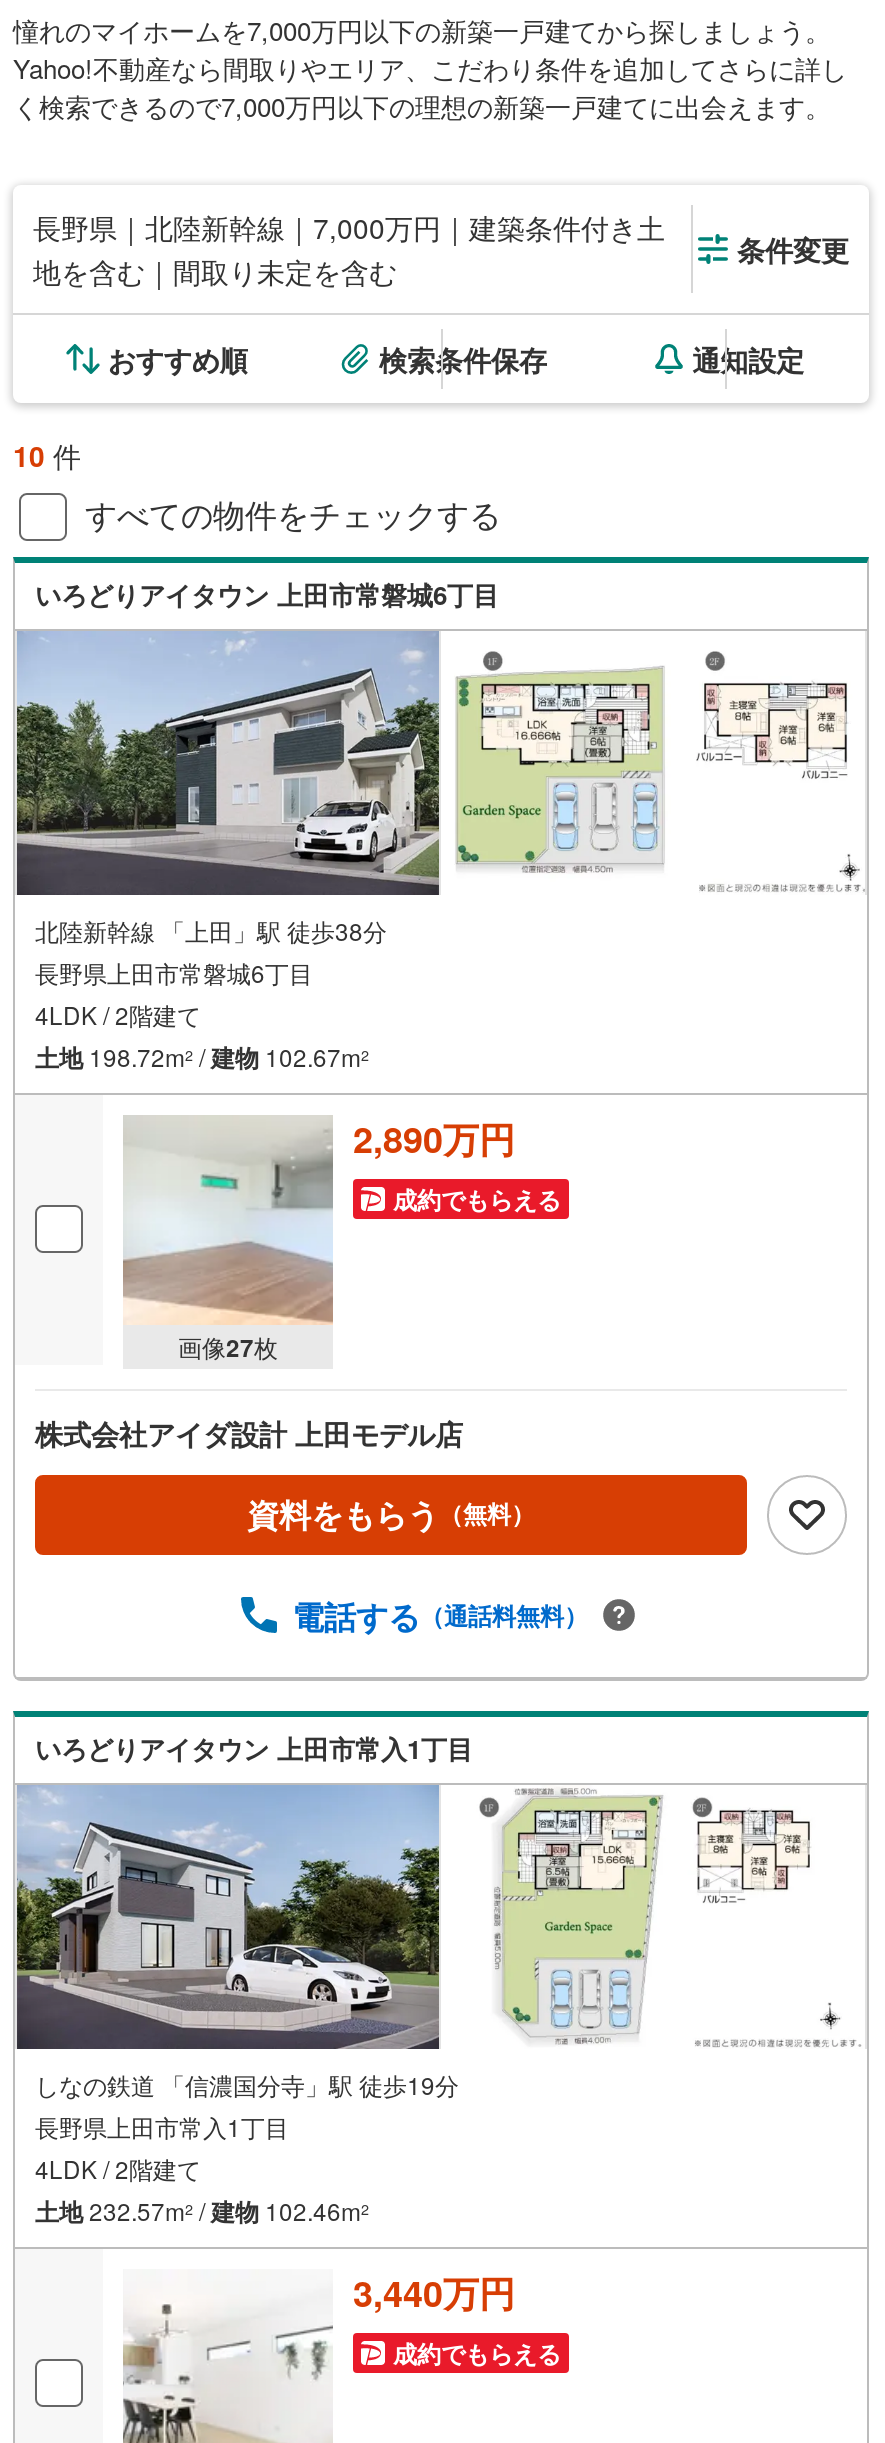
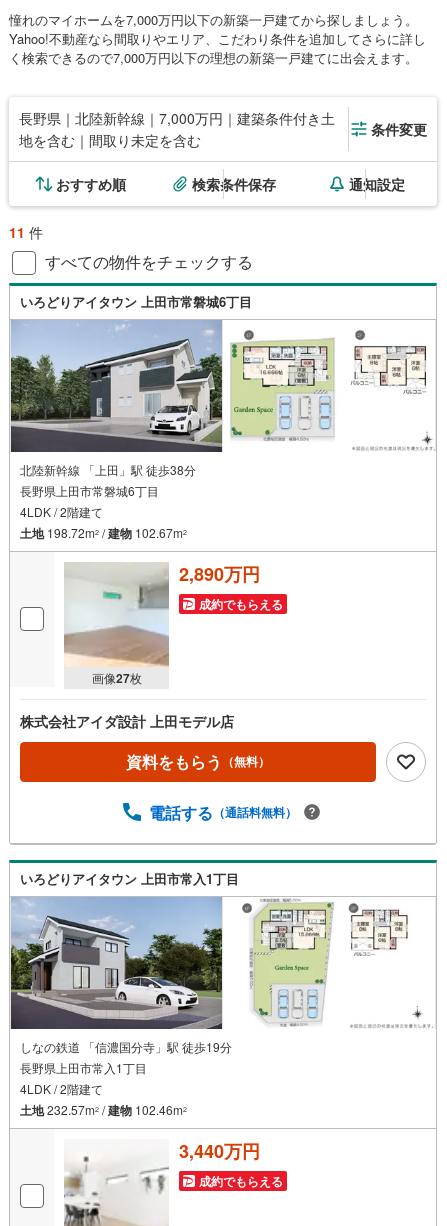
[13,435,81,475] 10件 -> [9,222,43,242] 11件

